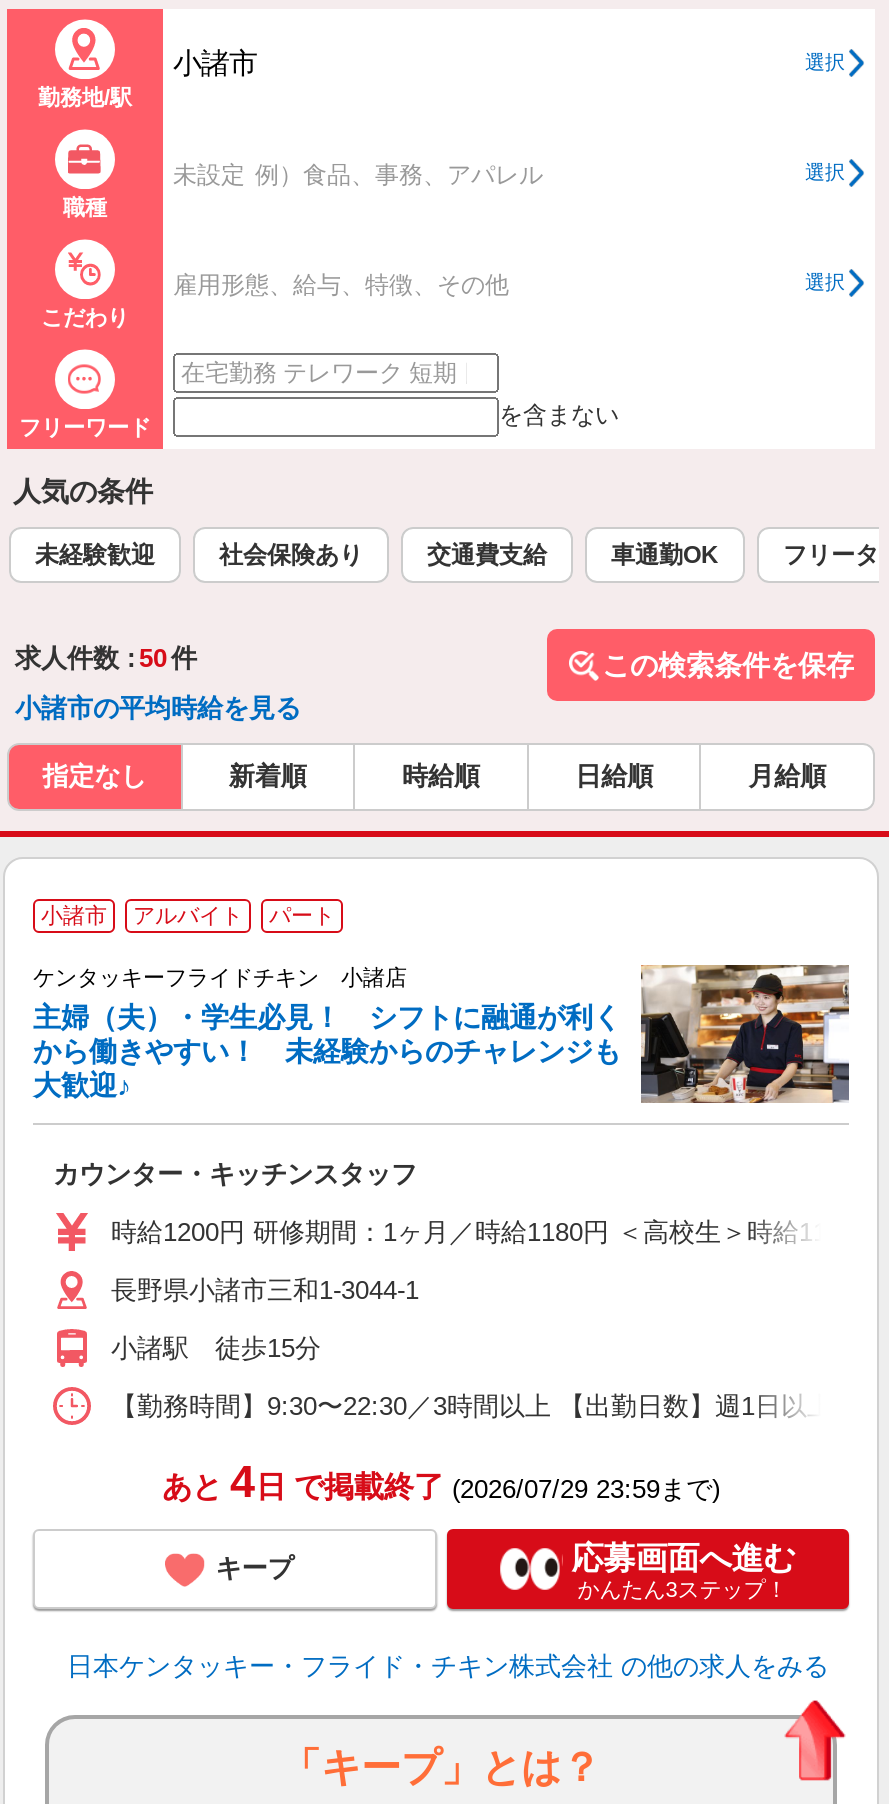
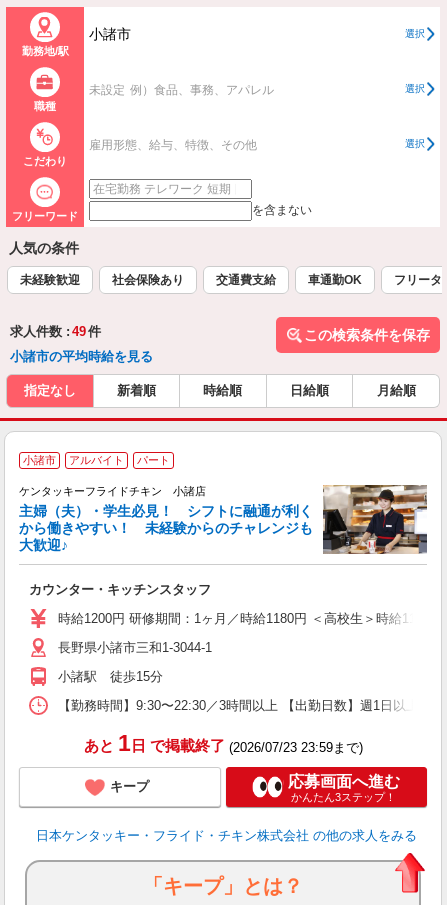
[15,643,197,673] 求人件数 : 50 件 -> [10,324,101,339] 求人件数 : 49 件
[162,1457,720,1507] あと 4日 で掲載終了(2026/07/29 23:59まで) -> [83,731,362,756] あと 1日 で掲載終了(2026/07/23 23:59まで)

